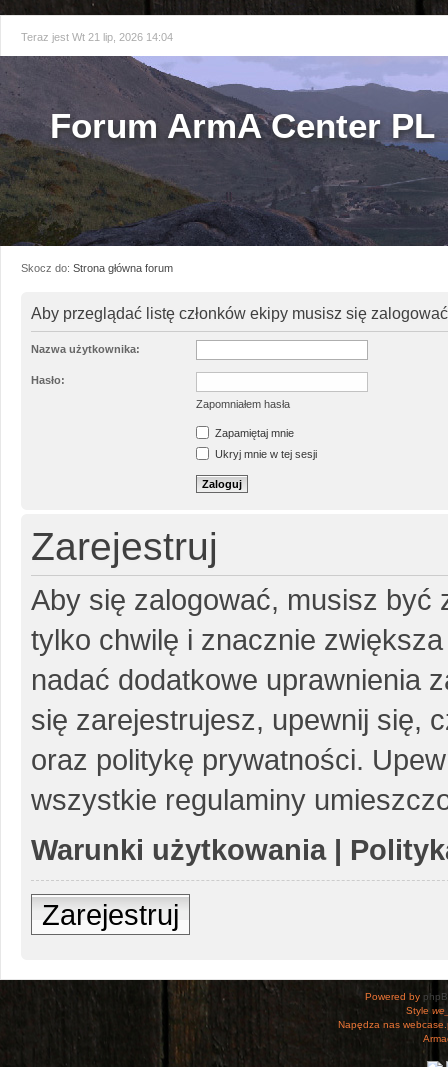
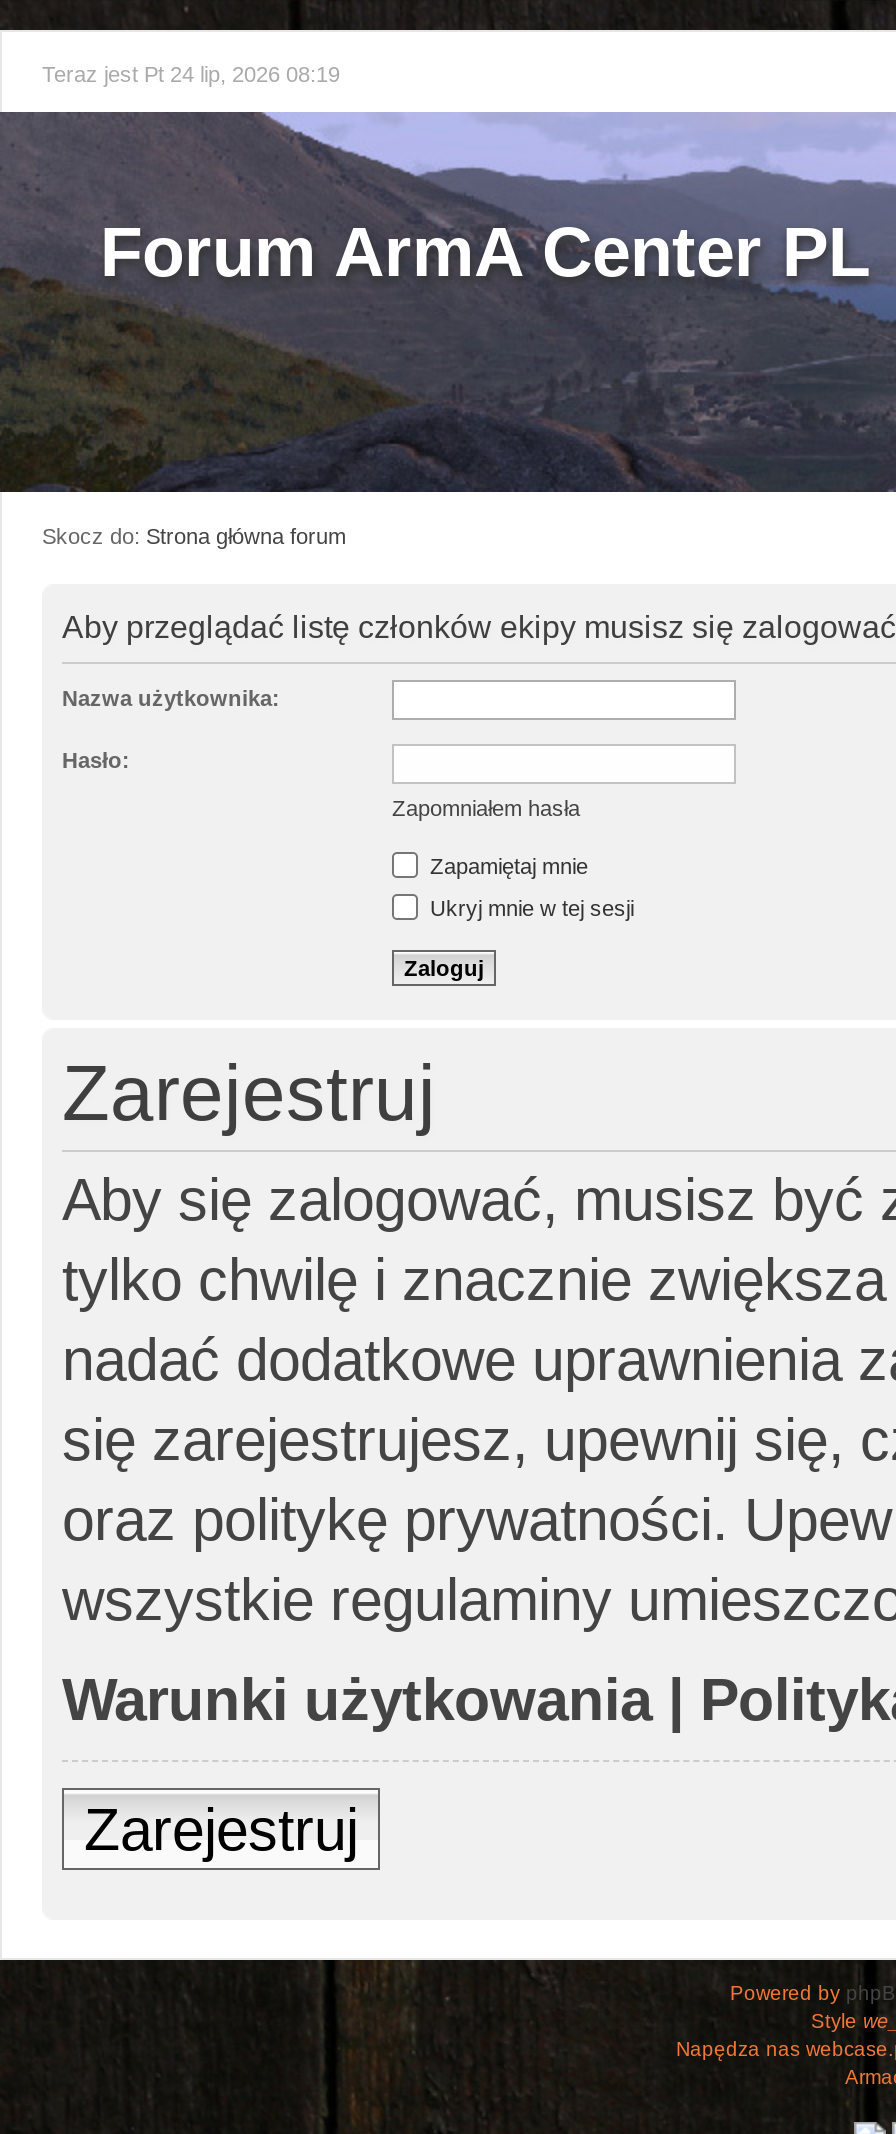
[21,31,173,43] Teraz jest Wt 21 lip, 2026 14:04 -> [42,62,340,86] Teraz jest Pt 24 lip, 2026 08:19

